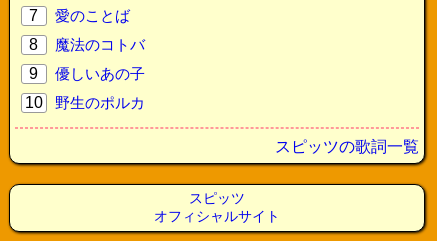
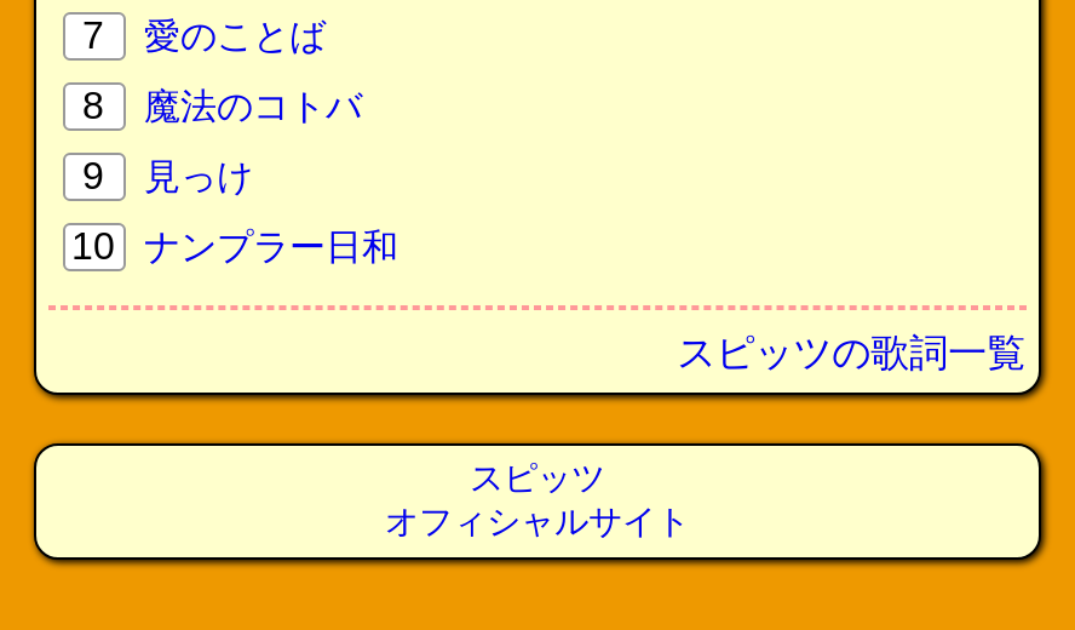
[54,65,144,82] 優しいあの子 -> [144,155,253,196] 見っけ
[54,94,144,111] 野生のポルカ -> [144,225,398,267] ナンプラー日和

